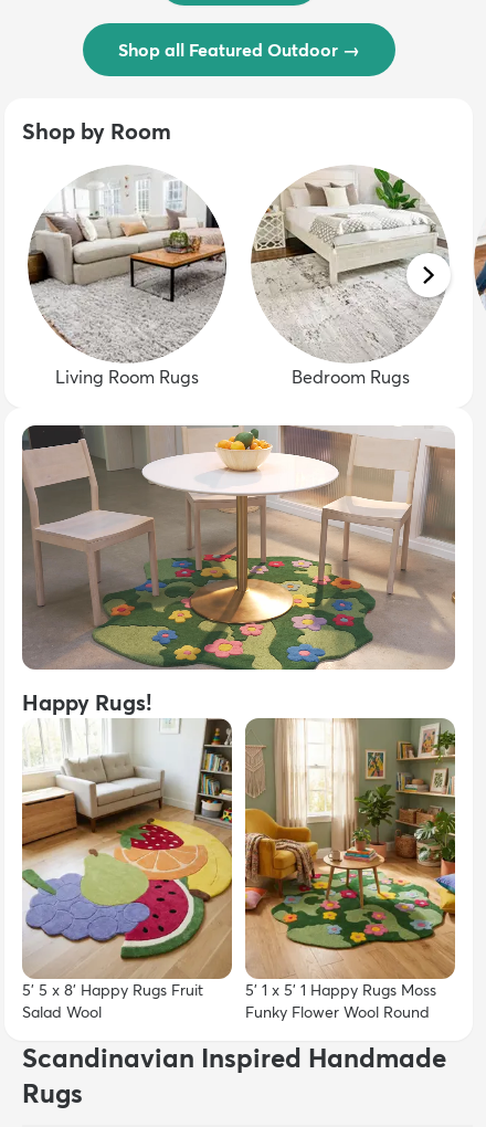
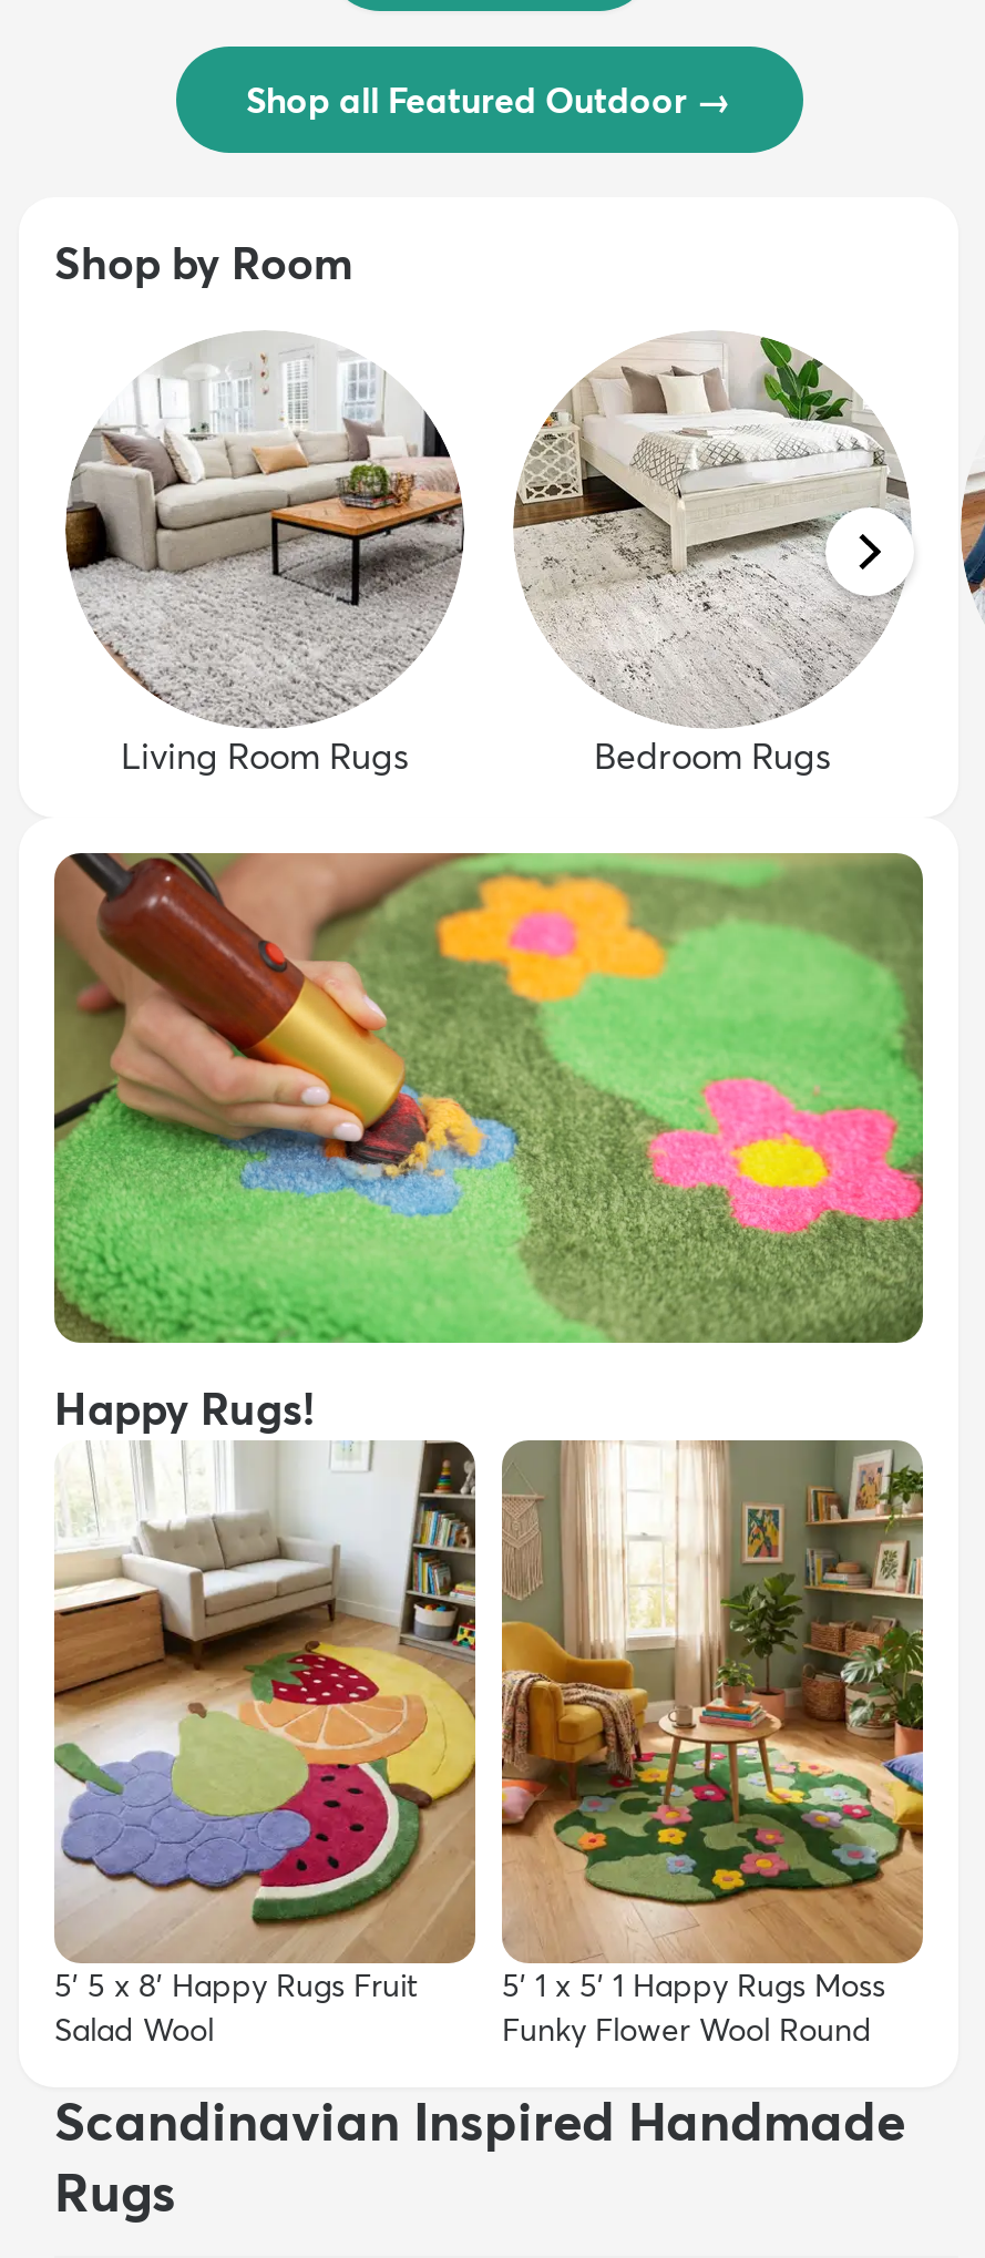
[22,424,455,671] [image] -> [54,851,923,1345] [image]

